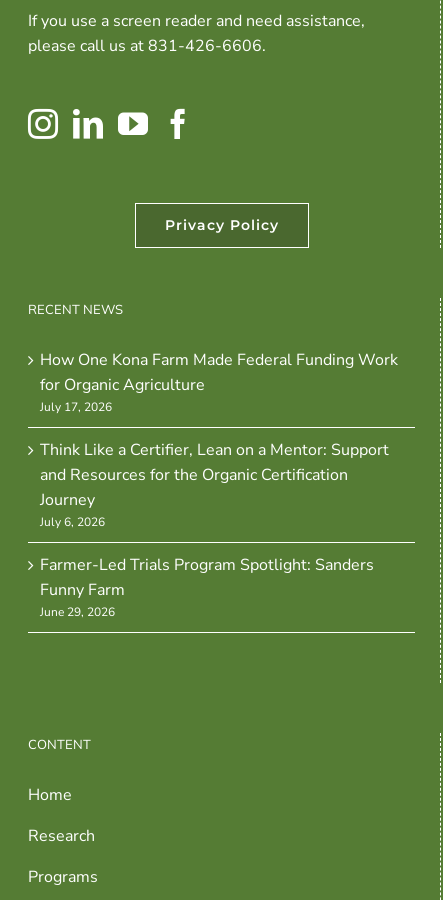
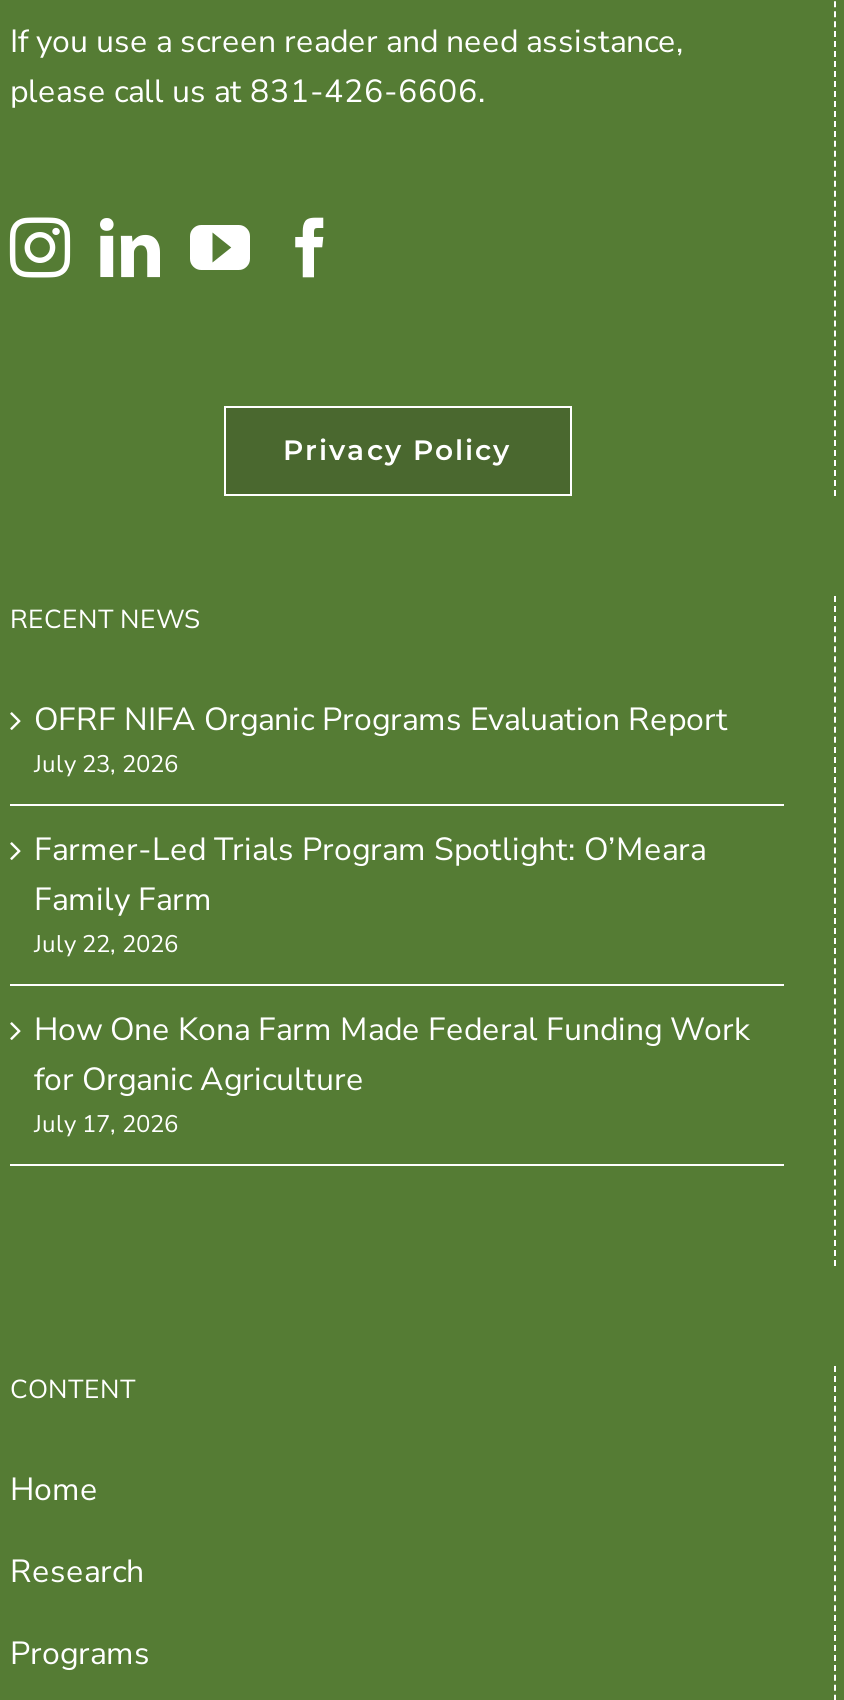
none -> [34,699,728,961] OFRF NIFA Organic Programs Evaluation Report | July 23, 2026 | Farmer-Led Trials Program Spotlight: O’Meara | Family Farm | July 22, 2026
moved [40,349,398,415] -> [34,1009,750,1141]: How One Kona Farm Made Federal Funding Work | for Organic Agriculture | July 17, 2026
[40,439,389,620] Think Like a Certifier, Lean on a Mentor: Support | and Resources for the Organic Certification | Journey | July 6, 2026 | Farmer-Led Trials Program Spotlight: Sanders | Funny Farm | June 29, 2026 -> none

